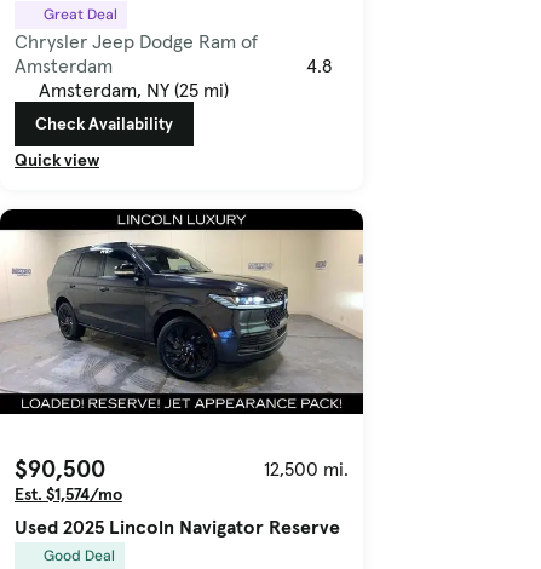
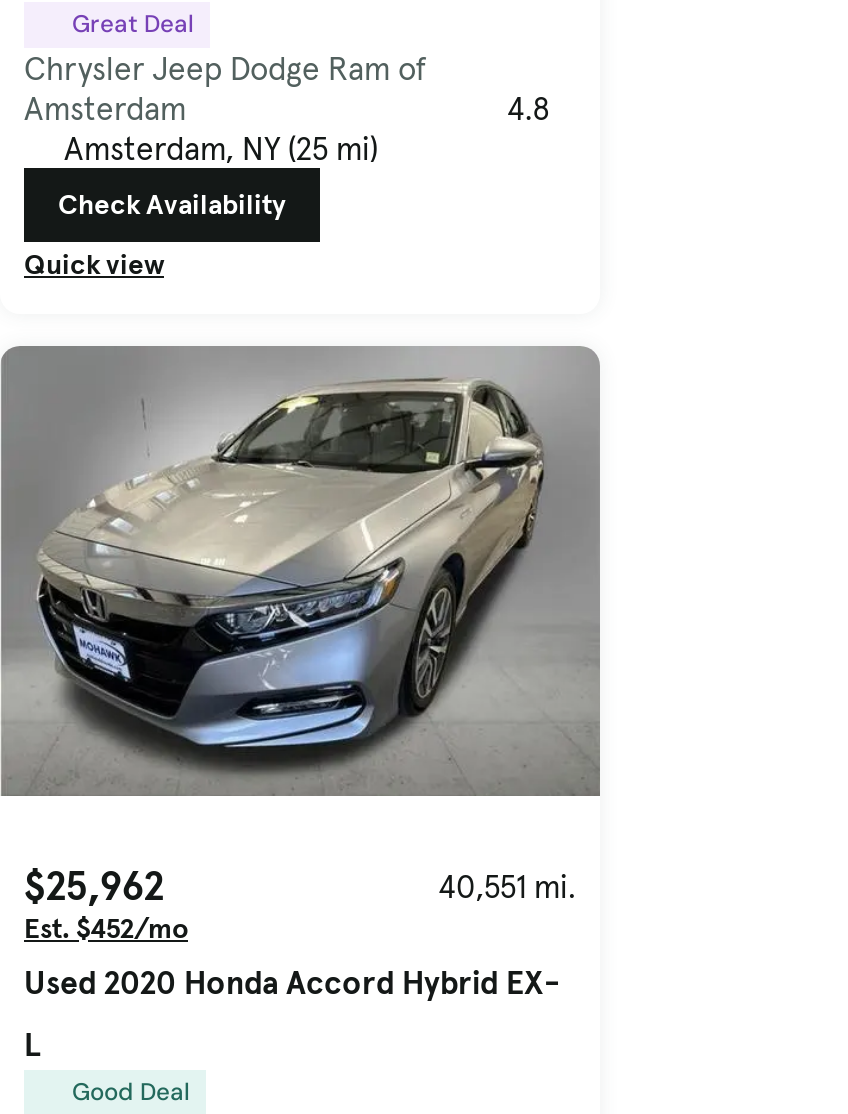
[4,209,363,539] [image] | $90,500 | 12,500 mi. | Est. $1,574/mo | Used 2025 Lincoln Navigator Reserve -> [6,348,602,1064] [image] | $25,962 | 40,551 mi. | Est. $452/mo | Used 2020 Honda Accord Hybrid EX- | L

